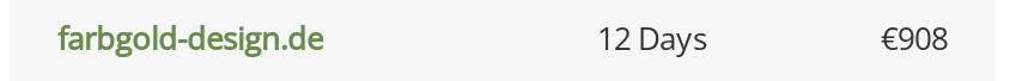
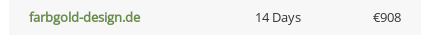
[597,17,707,60] 12 Days -> [254,8,300,26] 14 Days

